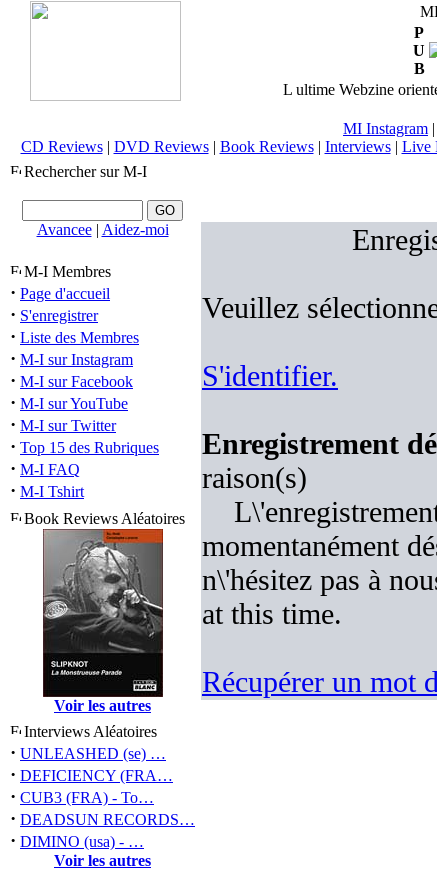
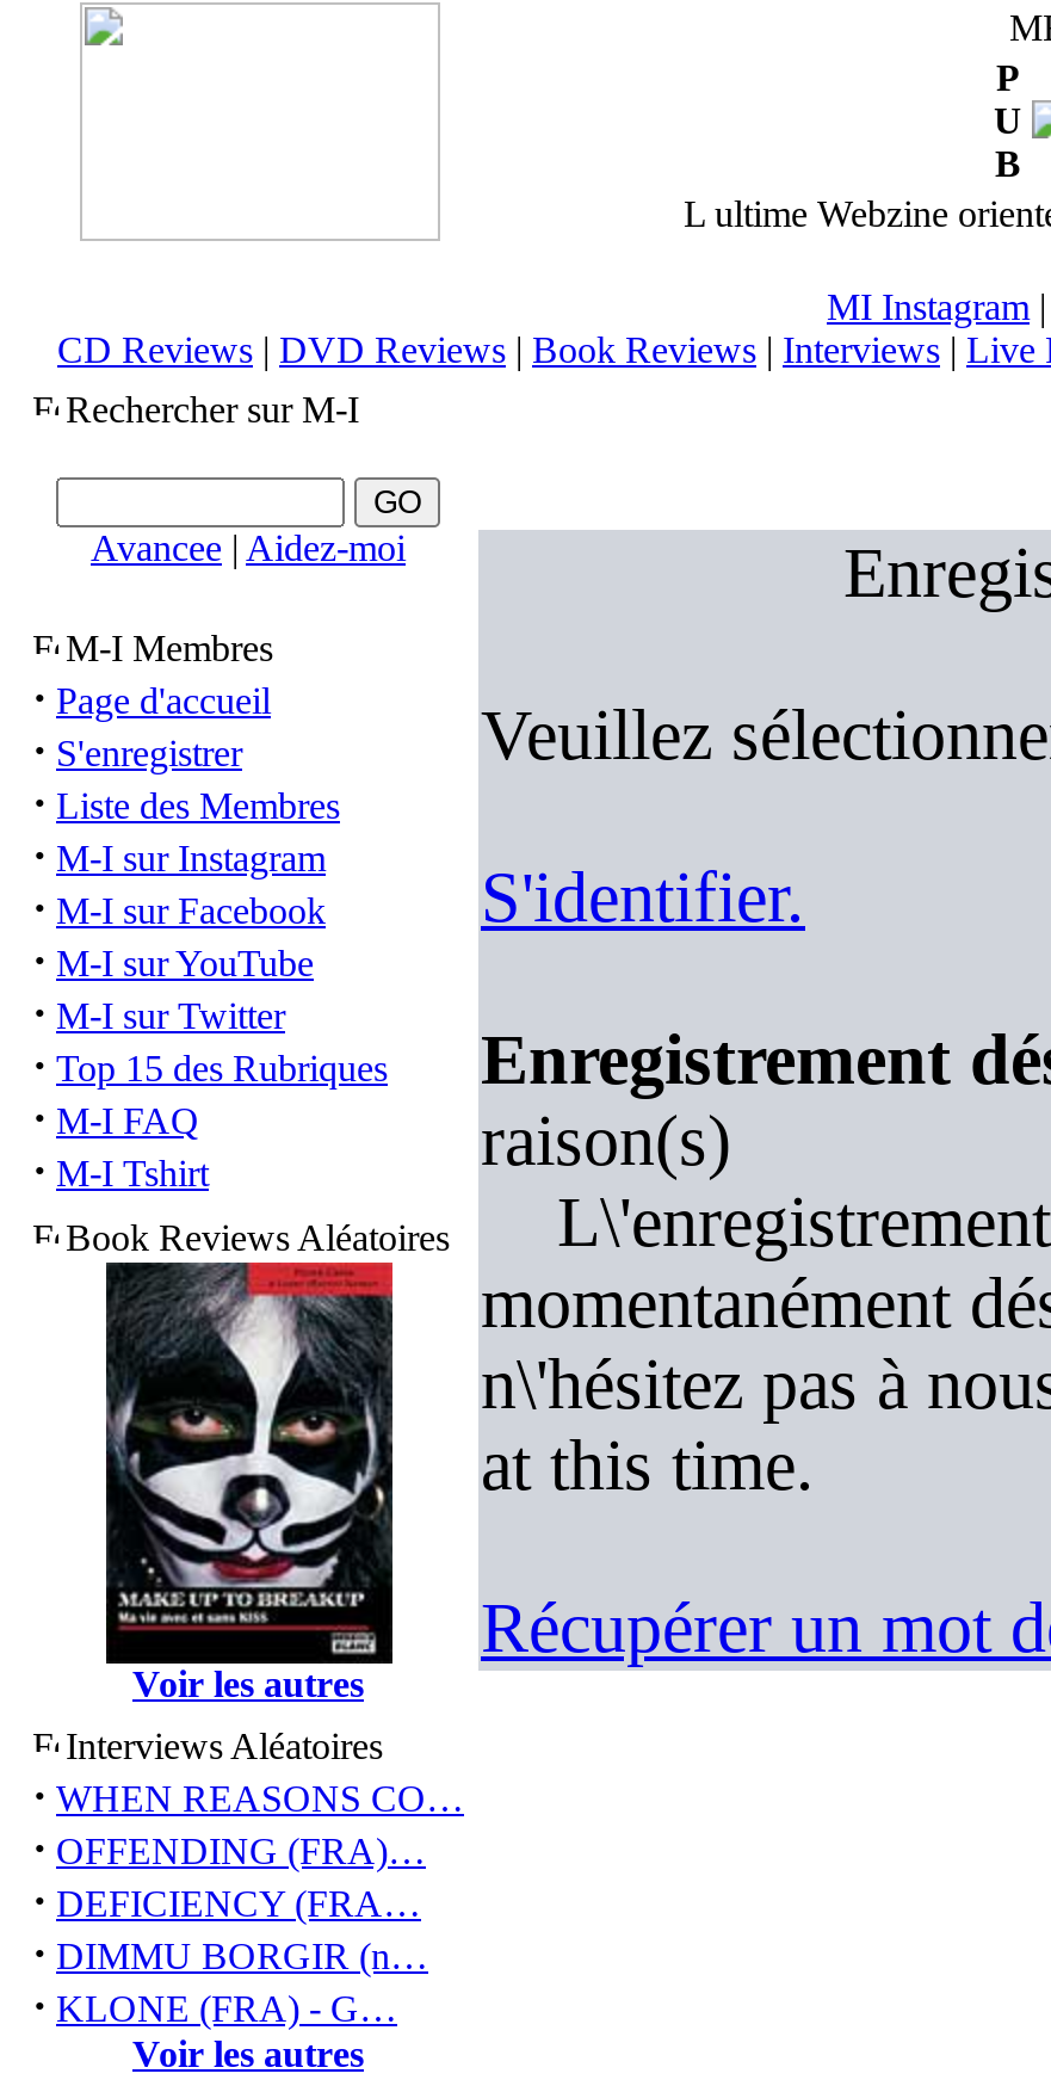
[41,530,164,690] [image] -> [104,1265,397,1647] [image]
[10,742,166,763] · UNLEASHED (se) … -> [32,1771,464,1874] · WHEN REASONS CO… | · OFFENDING (FRA)…
moved [10,764,173,785] -> [32,1876,421,1926]: · DEFICIENCY (FRA…
[10,786,195,851] · CUB3 (FRA) - To… | · DEADSUN RECORDS… | · DIMINO (usa) - … -> [32,1928,428,2031] · DIMMU BORGIR (n… | · KLONE (FRA) - G…

